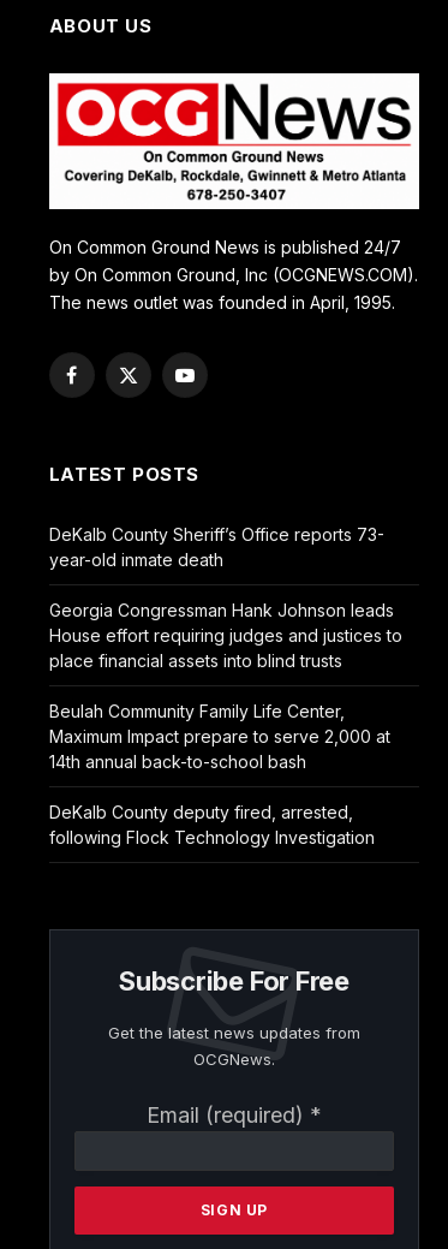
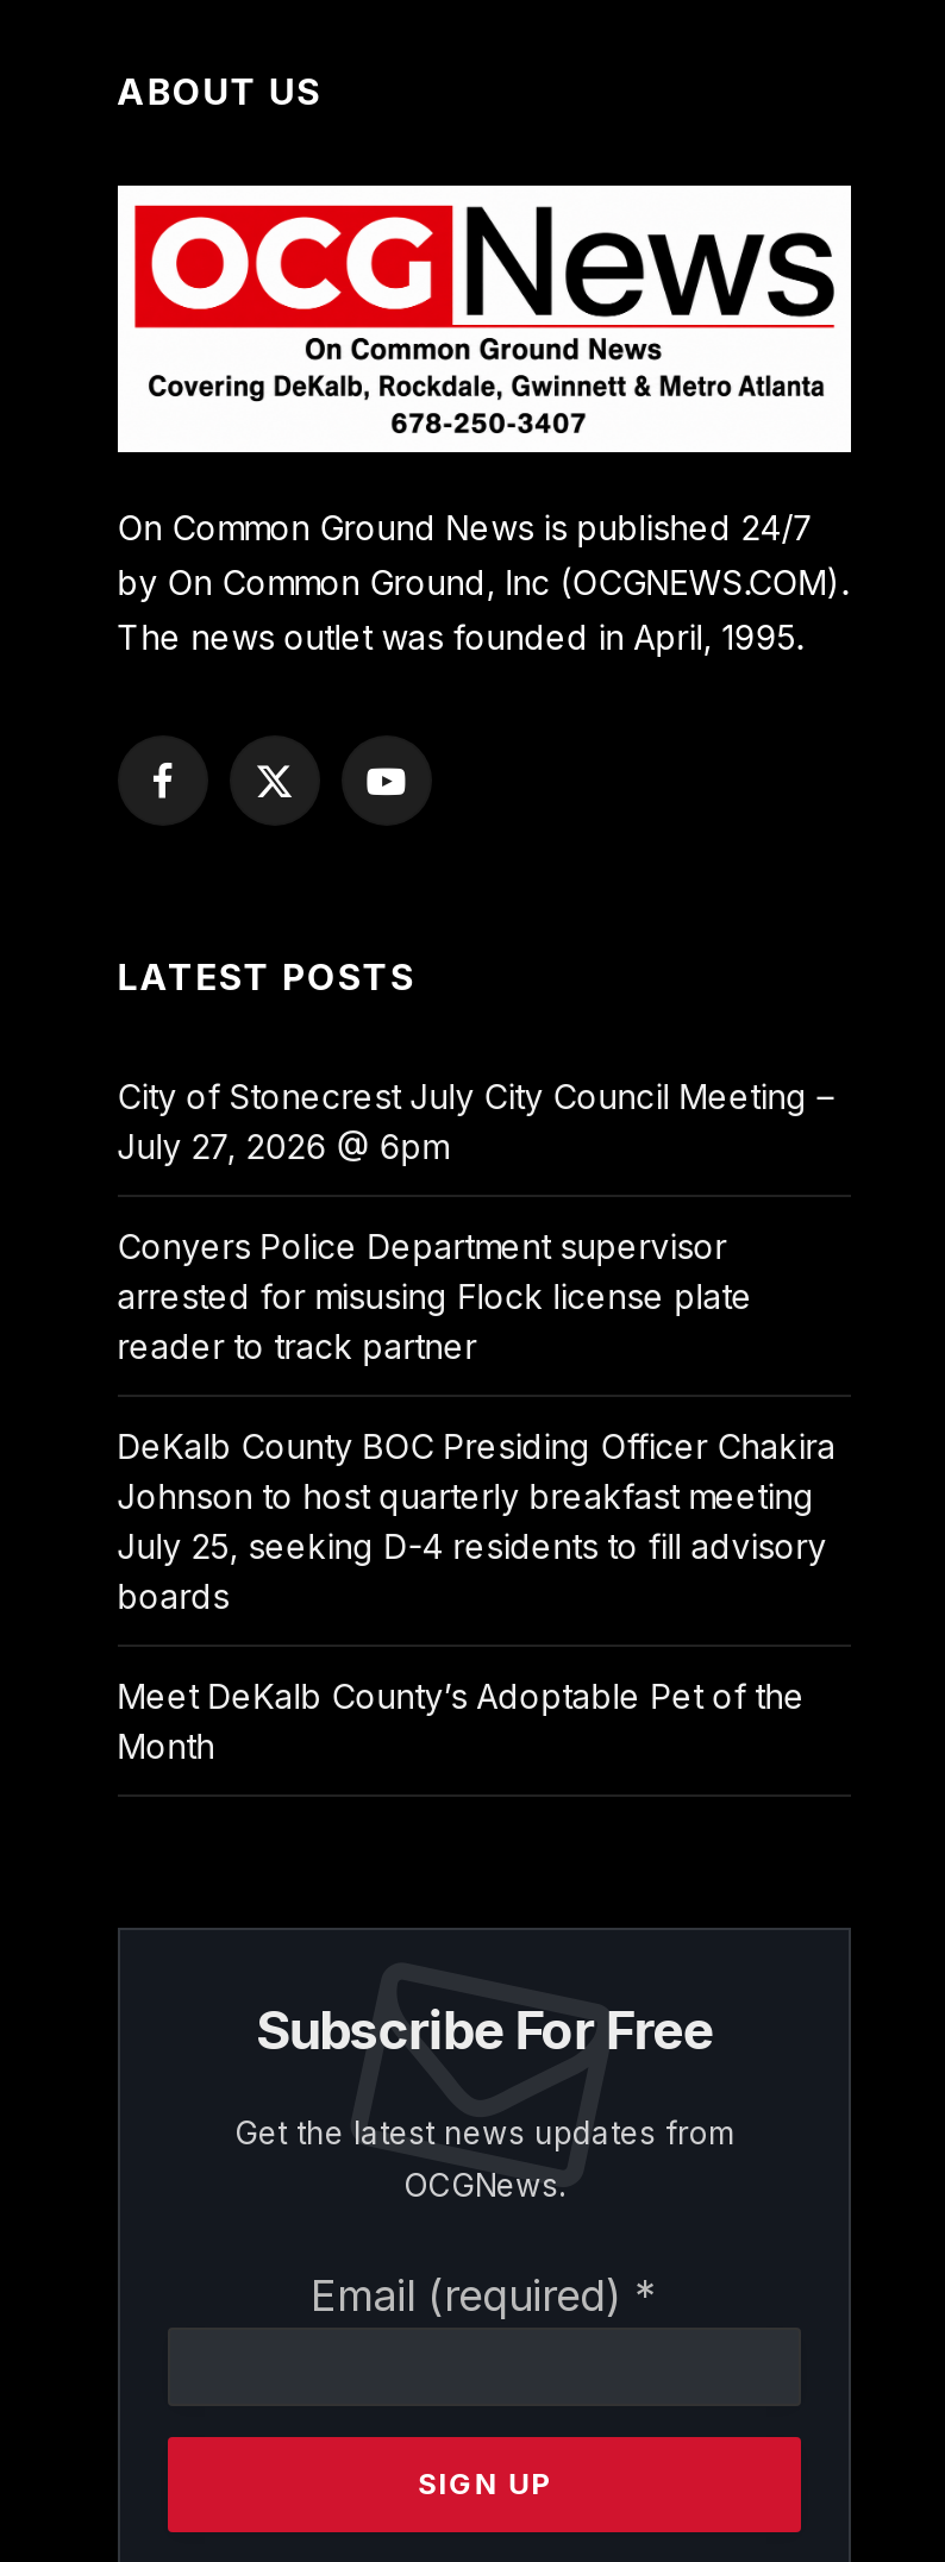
[49,524,384,569] DeKalb County Sheriff’s Office reports 73- | year-old inmate death -> [117,1076,834,1166] City of Stonecrest July City Council Meeting – | July 27, 2026 @ 6pm
[49,599,402,670] Georgia Congressman Hank Johnson leads | House effort requiring judges and justices to | place financial assets into blind trusts -> [117,1226,753,1366] Conyers Police Department supervisor | arrested for misusing Flock license plate | reader to track partner
[49,700,390,771] Beulah Community Family Life Center, | Maximum Impact prepare to serve 2,000 at | 14th annual back-to-school bash -> [117,1426,836,1616] DeKalb County BOC Presiding Officer Chakira | Johnson to host quarterly breakfast meeting | July 25, seeking D-4 residents to fill advisory | boards
[49,801,374,847] DeKalb County deputy fired, arrested, | following Flock Technology Investigation -> [117,1675,805,1766] Meet DeKalb County’s Adoptable Pet of the | Month

